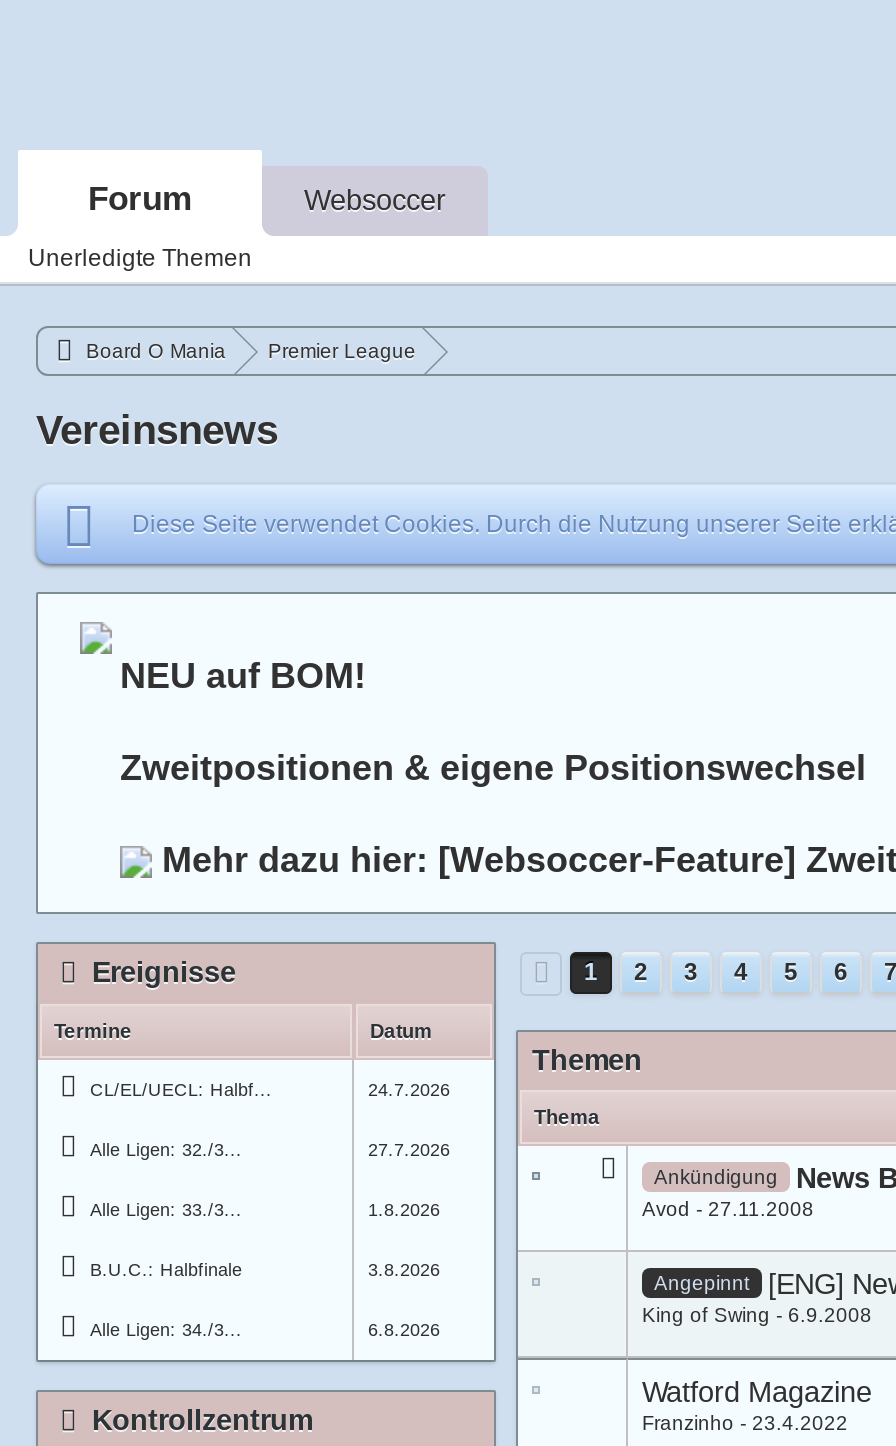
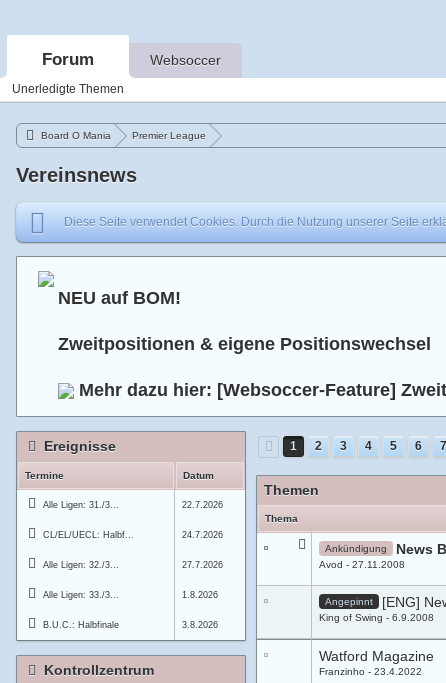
none -> [43,500,223,510] Alle Ligen: 31./3... | 22.7.2026
moved [90,1080,450,1280] -> [43,530,223,630]: CL/EL/UECL: Halbf... | 24.7.2026 | Alle Ligen: 32./3... | 27.7.2026 | Alle Ligen: 33./3... | 1.8.2026 | B.U.C.: Halbfinale | 3.8.2026
[90,1320,440,1340] Alle Ligen: 34./3... | 6.8.2026 -> none

